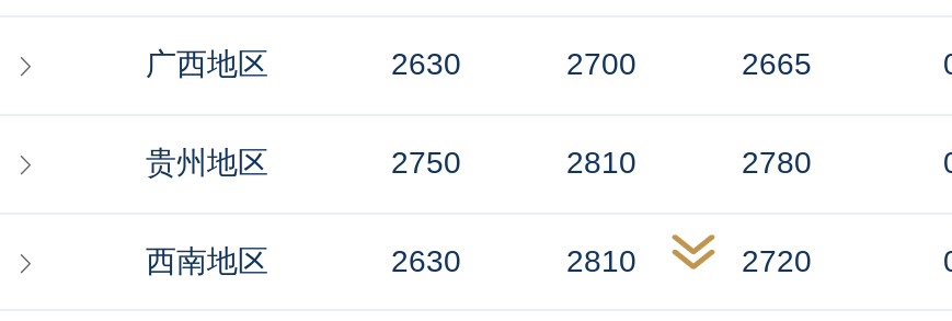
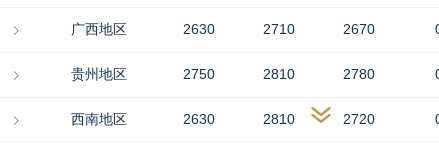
[566,46,636,81] 2700 -> [263,21,295,37] 2710
[742,46,812,81] 2665 -> [343,21,375,37] 2670

